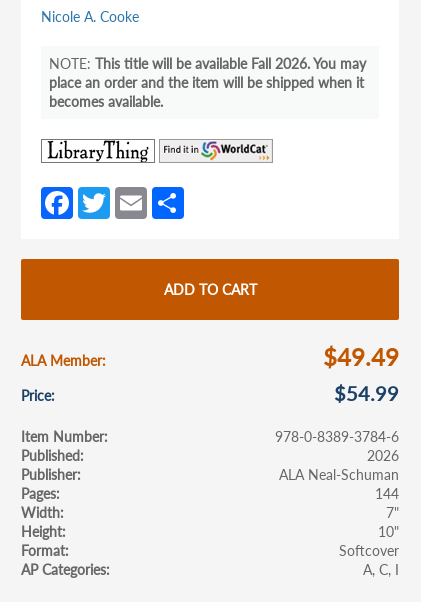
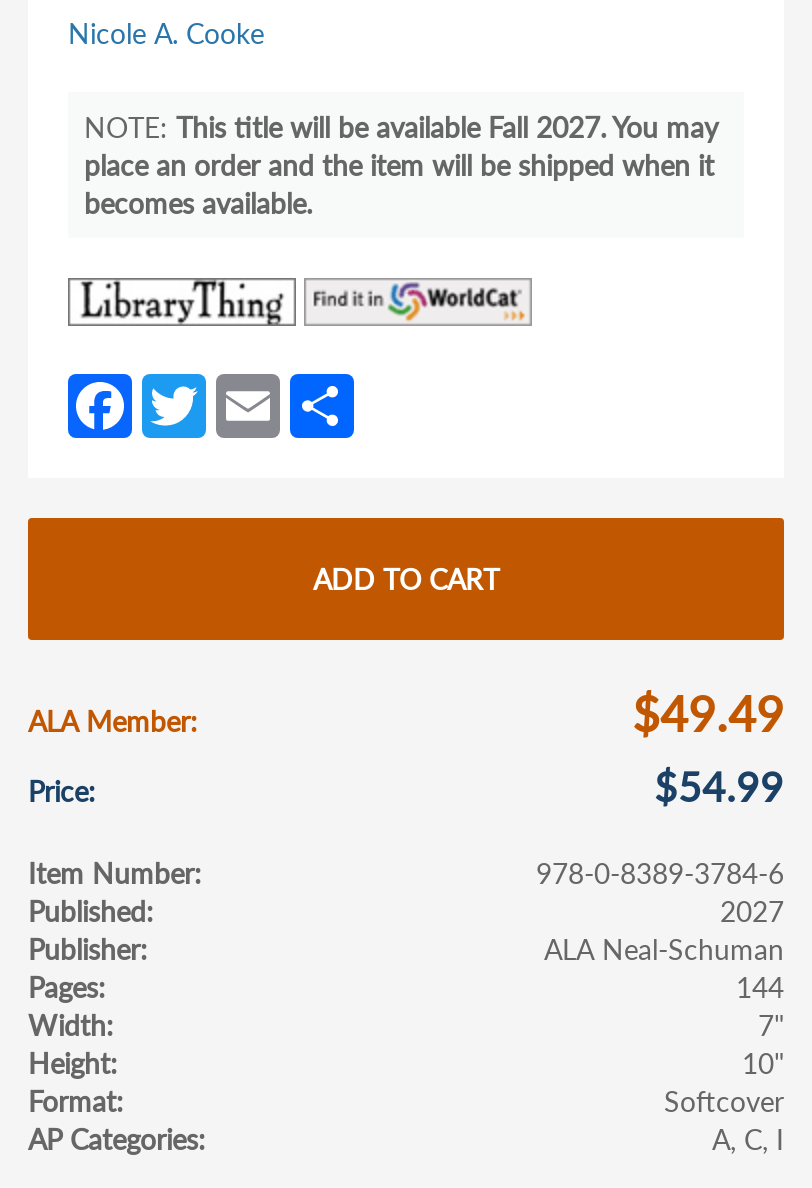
[95,55,366,72] This title will be available Fall 2026. You may -> [176,110,718,144] This title will be available Fall 2027. You may
[367,447,399,464] 2026 -> [720,894,784,928] 2027

